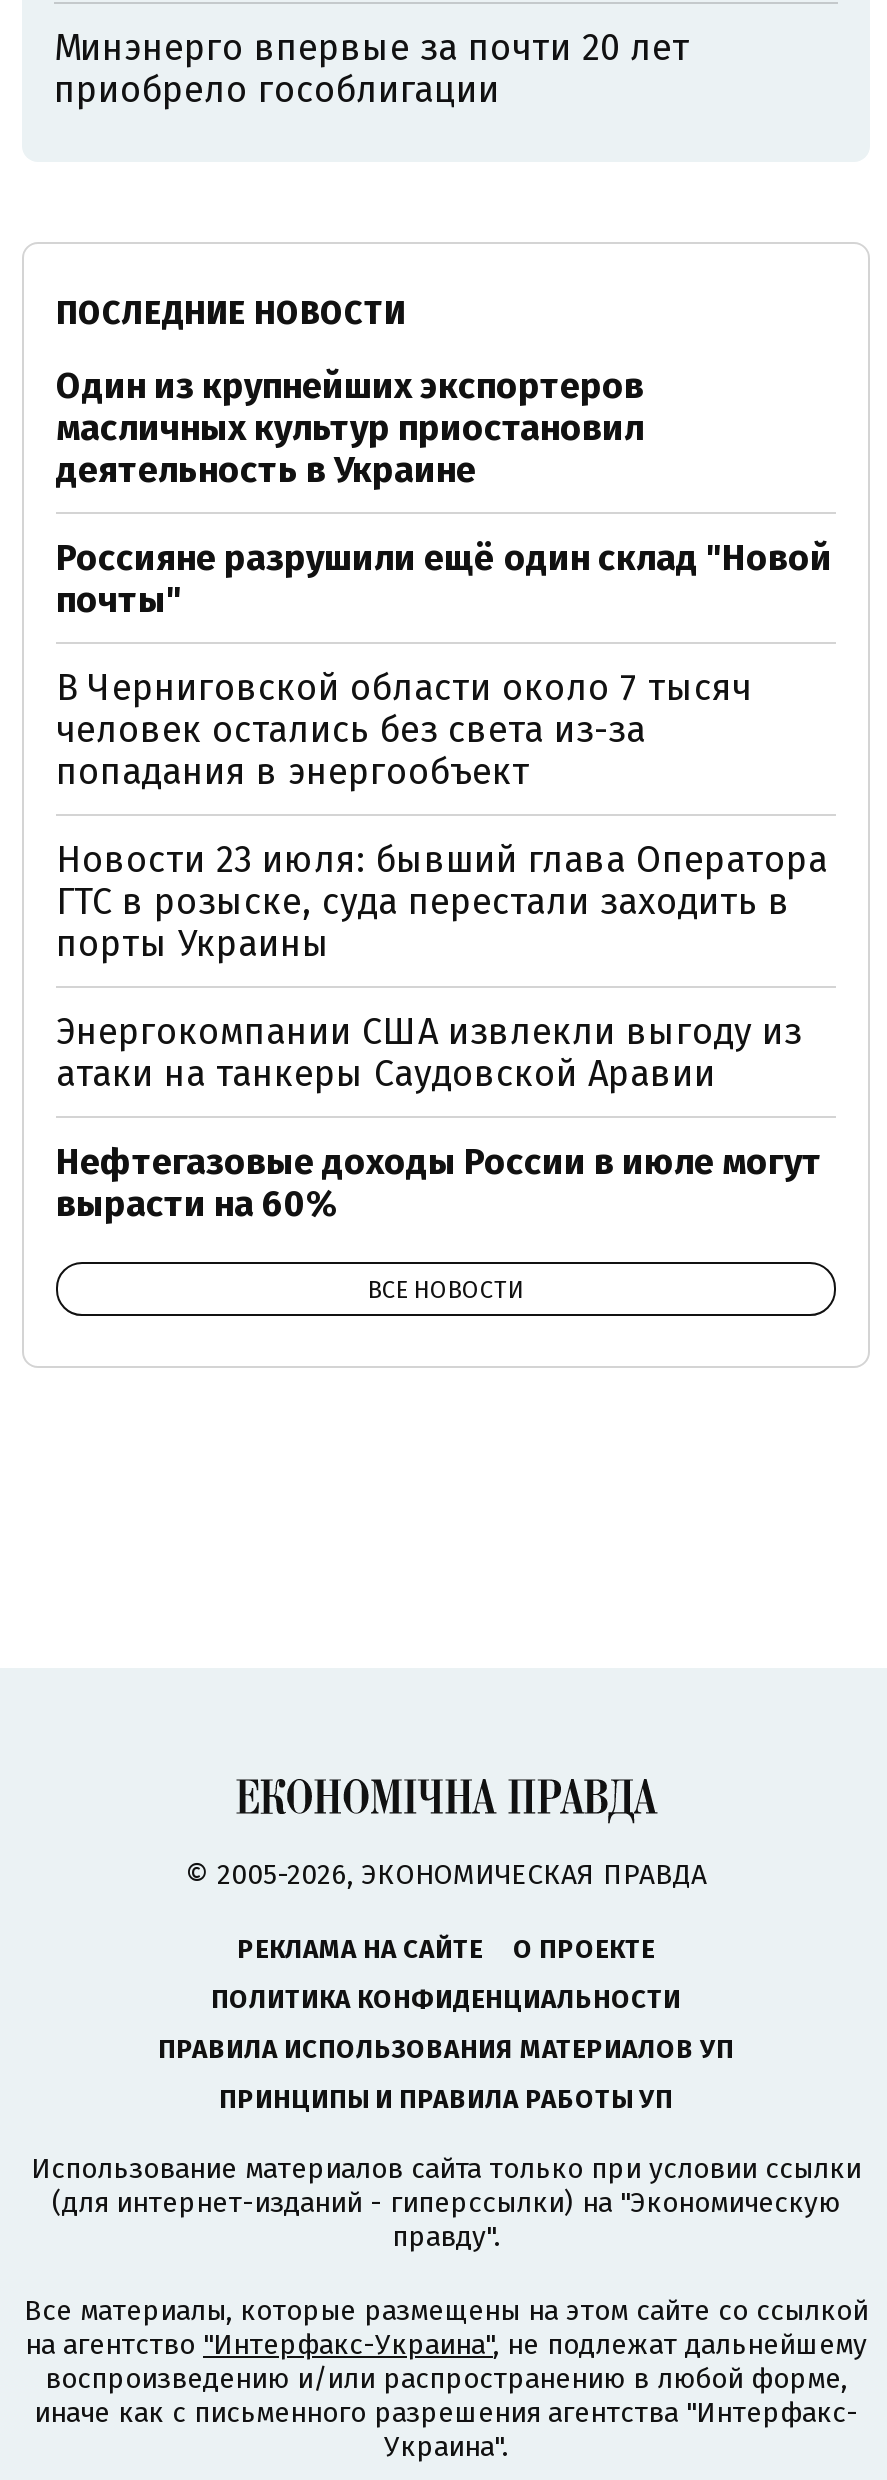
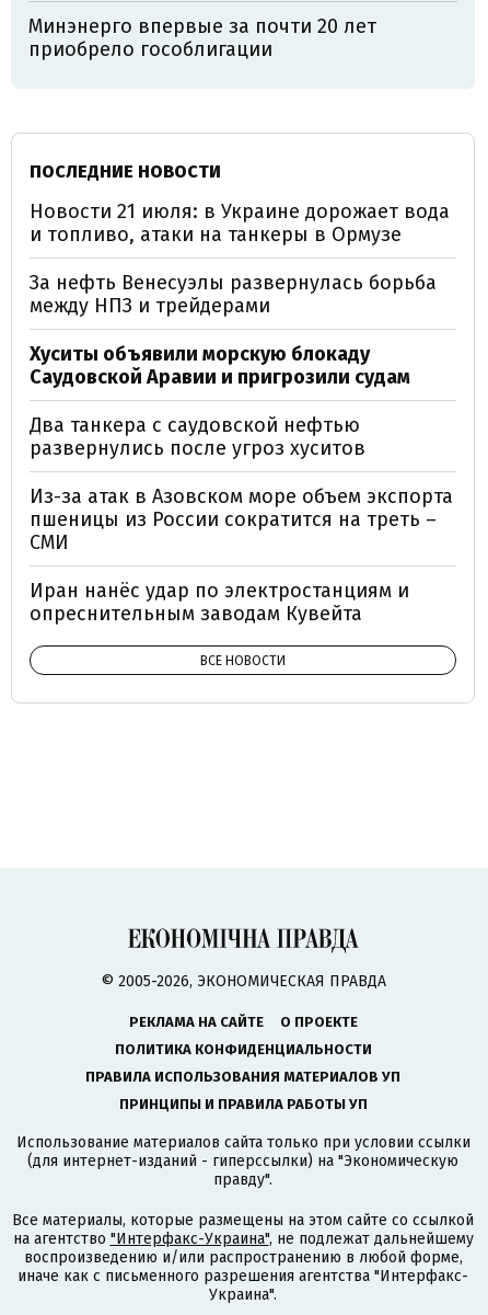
[56,363,644,491] Один из крупнейших экспортеров | масличных культур приостановил | деятельность в Украине -> [30,199,450,246] Новости 21 июля: в Украине дорожает вода | и топливо, атаки на танкеры в Ормузе
[56,535,832,621] Россияне разрушили ещё один склад "Новой | почты" -> [30,270,437,317] За нефть Венесуэлы развернулась борьба | между НПЗ и трейдерами
[56,665,752,793] В Черниговской области около 7 тысяч | человек остались без света из-за | попадания в энергообъект -> [30,341,410,389] Хуситы объявили морскую блокаду | Саудовской Аравии и пригрозили судам
[56,837,828,965] Новости 23 июля: бывший глава Оператора | ГТС в розыске, суда перестали заходить в | порты Украины -> [30,413,365,460] Два танкера с саудовской нефтью | развернулись после угроз хуситов
[56,1009,802,1095] Энергокомпании США извлекли выгоду из | атаки на танкеры Саудовской Аравии -> [30,484,453,554] Из-за атак в Азовском море объем экспорта | пшеницы из России сократится на треть – | СМИ
[56,1139,822,1225] Нефтегазовые доходы России в июле могут | вырасти на 60% -> [30,578,409,625] Иран нанёс удар по электростанциям и | опреснительным заводам Кувейта

